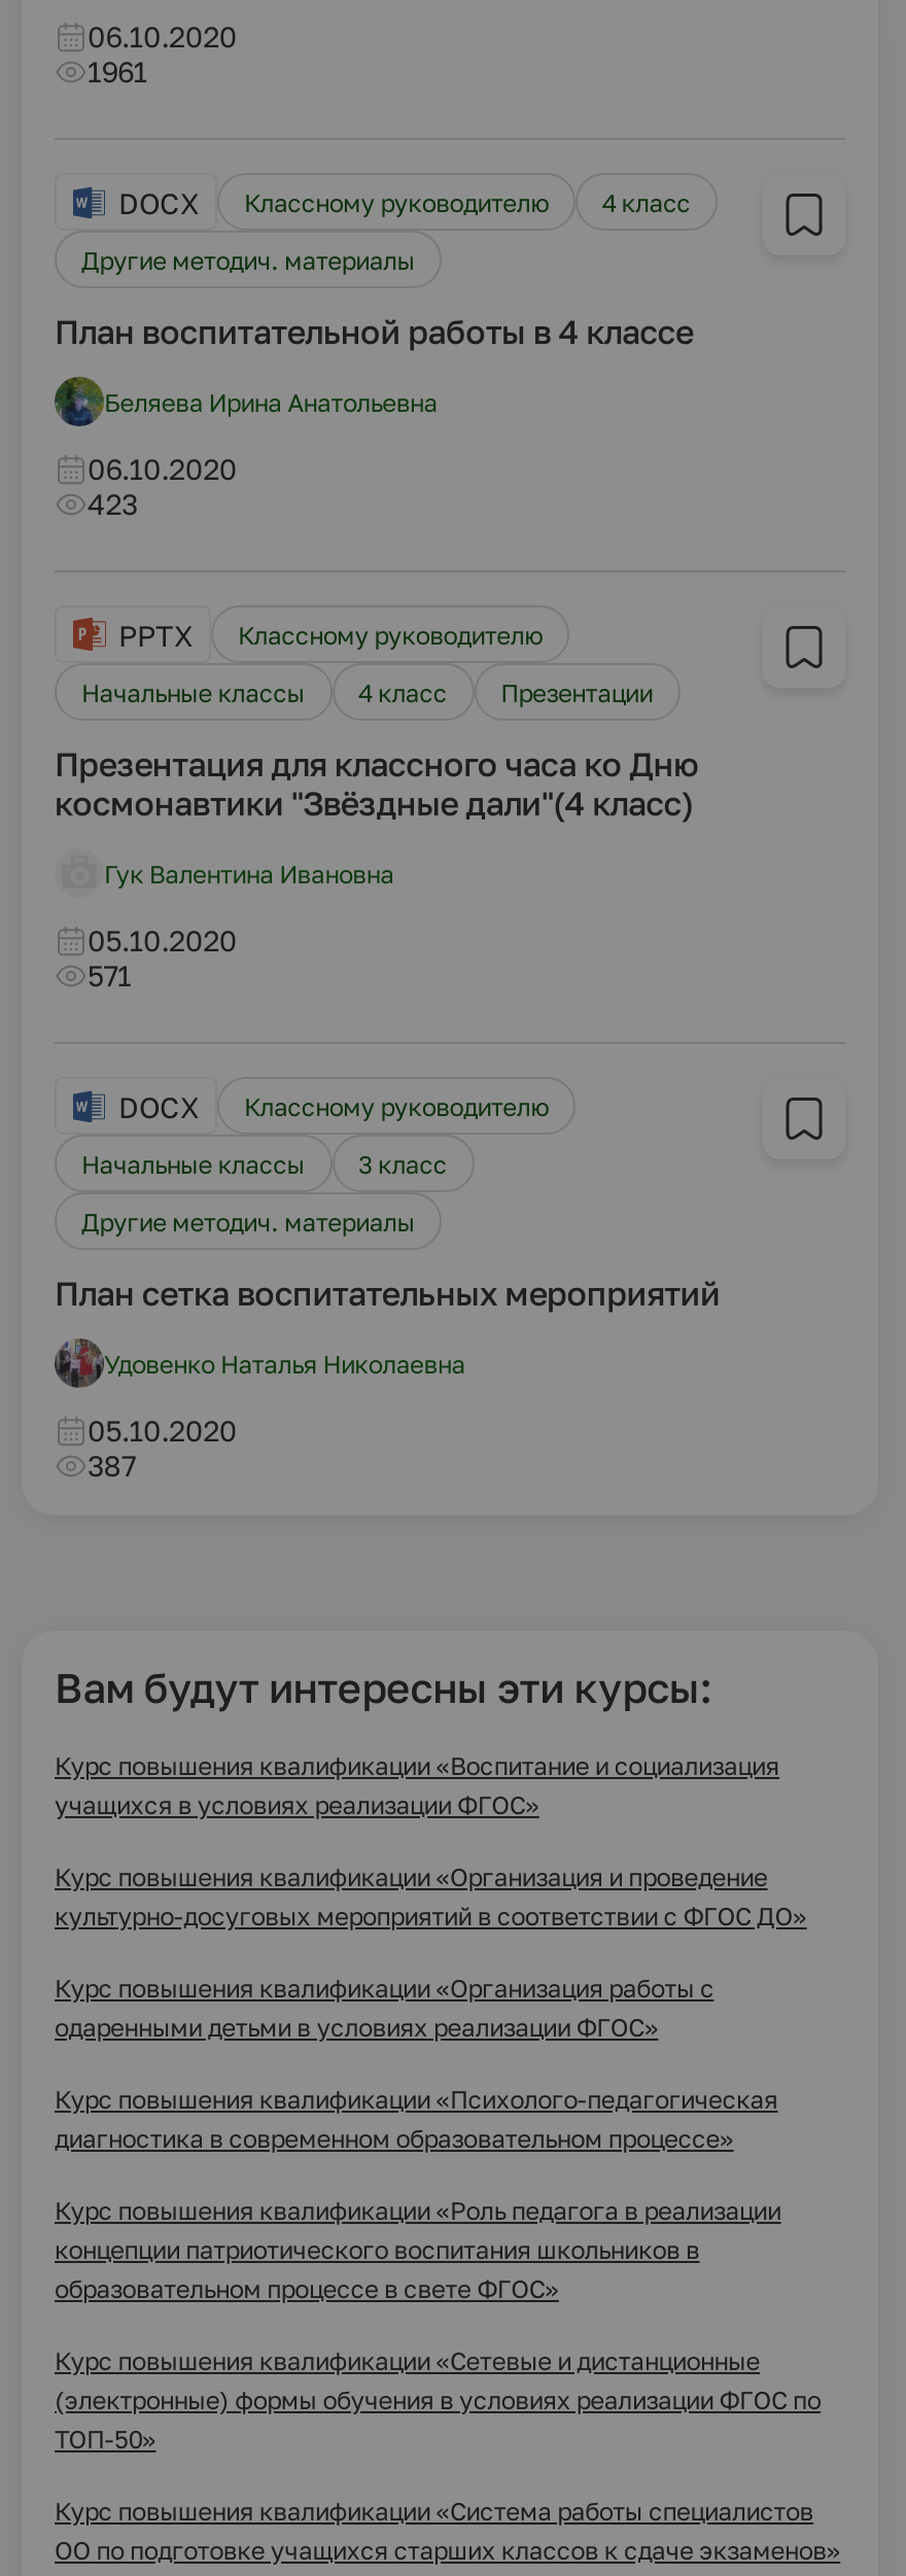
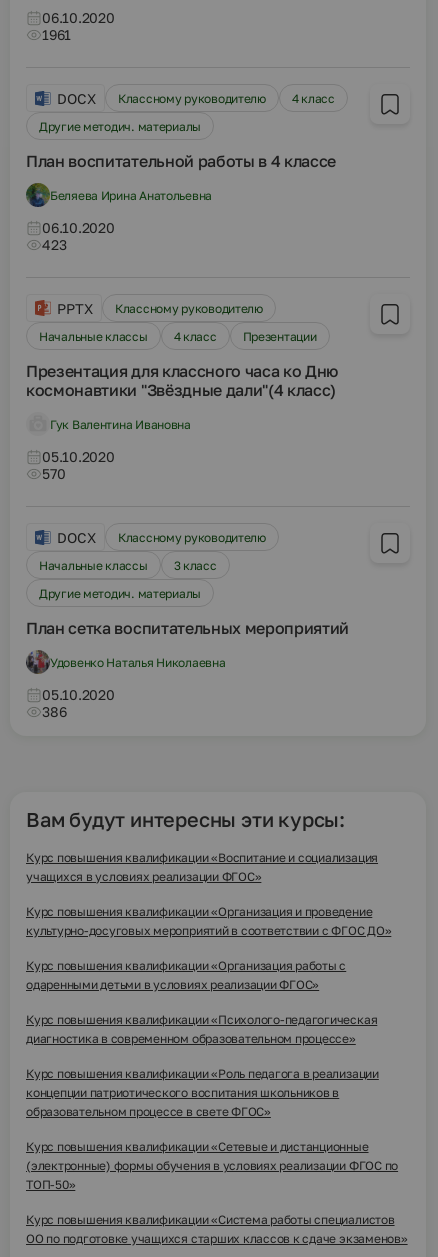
[88,958,131,993] 571 -> [42,465,65,482] 570
[88,1448,135,1483] 387 -> [42,703,66,720] 386

